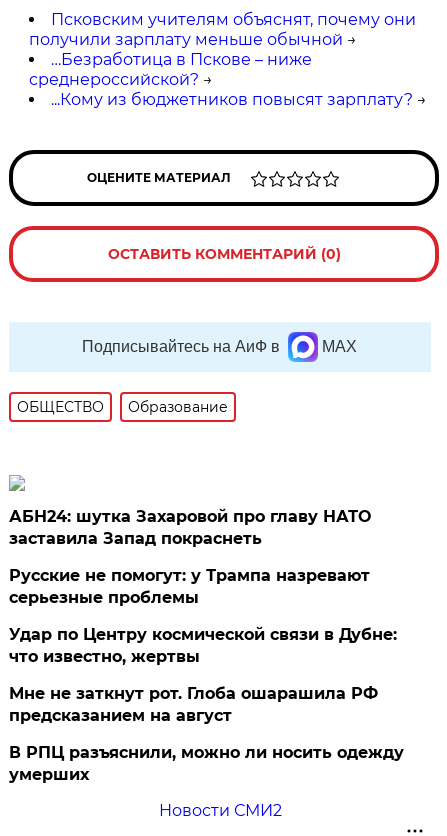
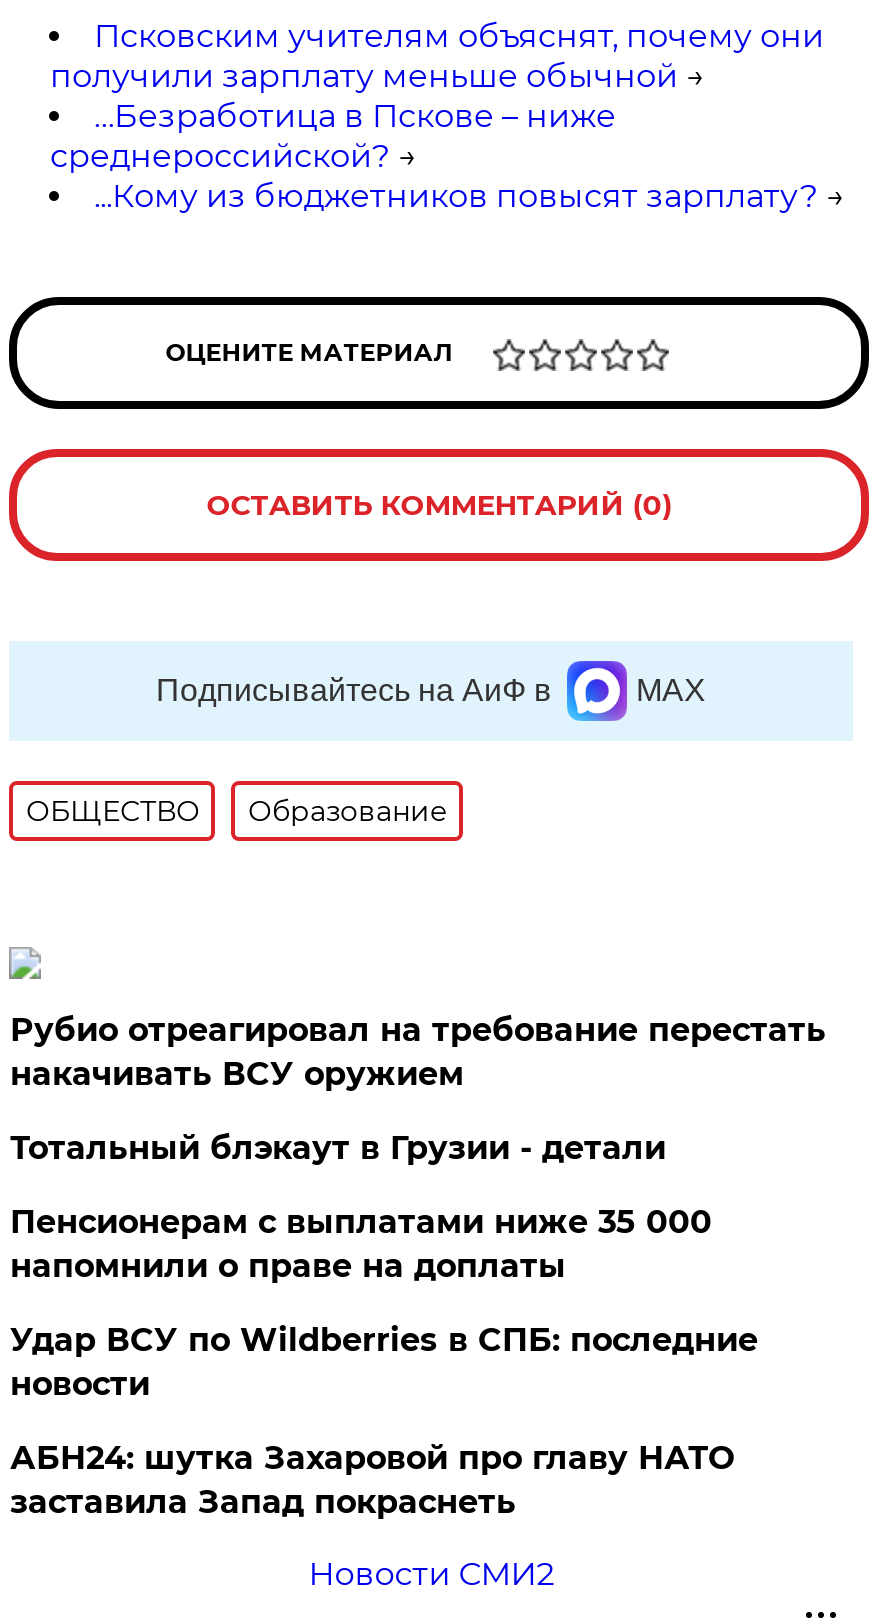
none -> [10,1011,826,1403] Рубио отреагировал на требование перестать | накачивать ВСУ оружием | Тотальный блэкаут в Грузии - детали | Пенсионерам с выплатами ниже 35 000 | напомнили о праве на доплаты | Удар ВСУ по Wildberries в СПБ: последние | новости
moved [9,507,371,548] -> [10,1439,734,1521]: АБН24: шутка Захаровой про главу НАТО | заставила Запад покраснеть
[9,566,404,784] Русские не помогут: у Трампа назревают | серьезные проблемы | Удар по Центру космической связи в Дубне: | что известно, жертвы | Мне не заткнут рот. Глоба ошарашила РФ | предсказанием на август | В РПЦ разъяснили, можно ли носить одежду | умерших -> none

